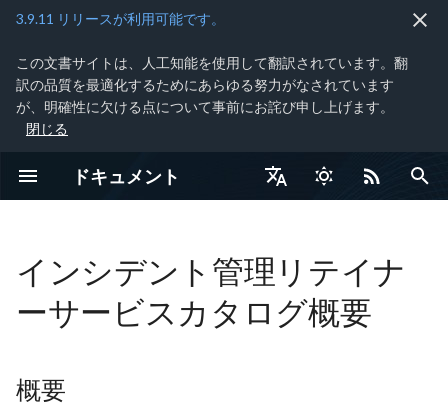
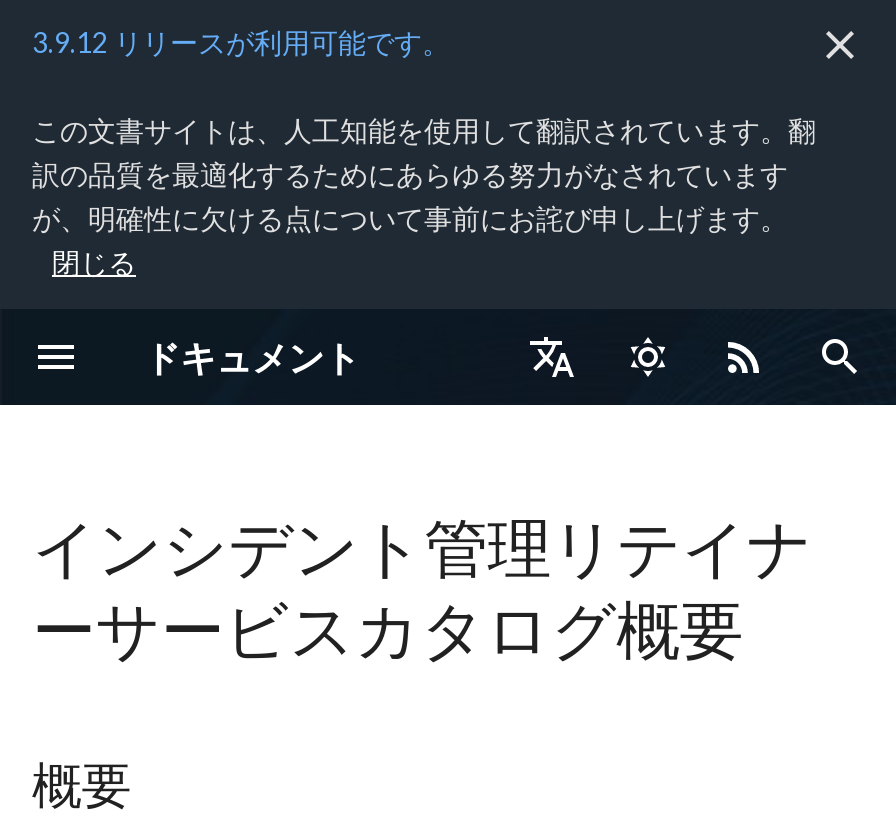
[16,10,225,27] 3.9.11 リリースが利用可能です。 -> [32,25,450,59] 3.9.12 リリースが利用可能です。

